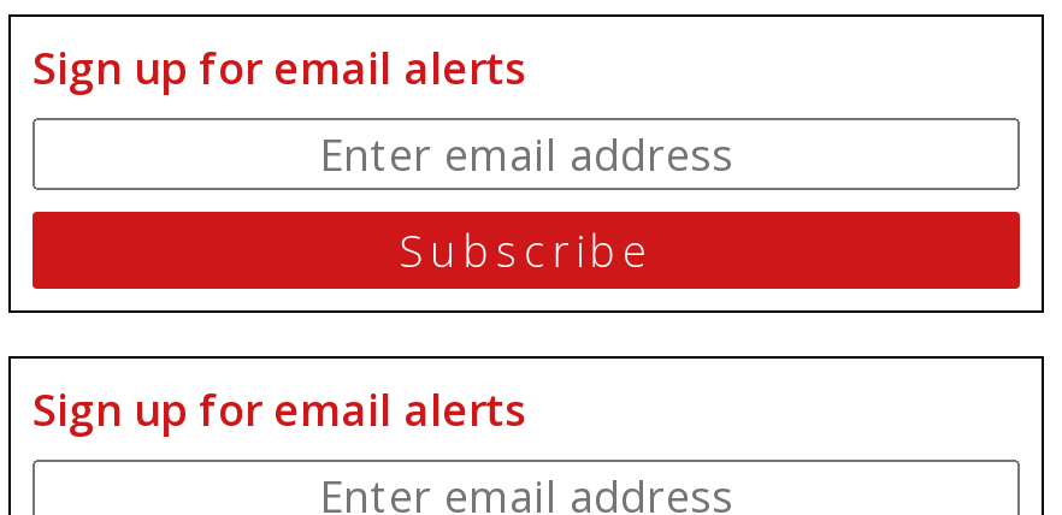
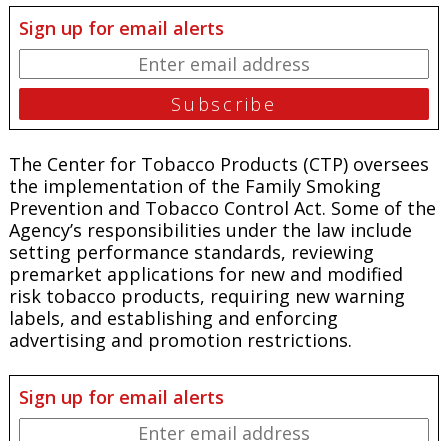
none -> [9,152,436,352] The Center for Tobacco Products (CTP) oversees | the implementation of the Family Smoking | Prevention and Tobacco Control Act. Some of the | Agency’s responsibilities under the law include | setting performance standards, reviewing | premarket applications for new and modified | risk tobacco products, requiring new warning | labels, and establishing and enforcing | advertising and promotion restrictions.

